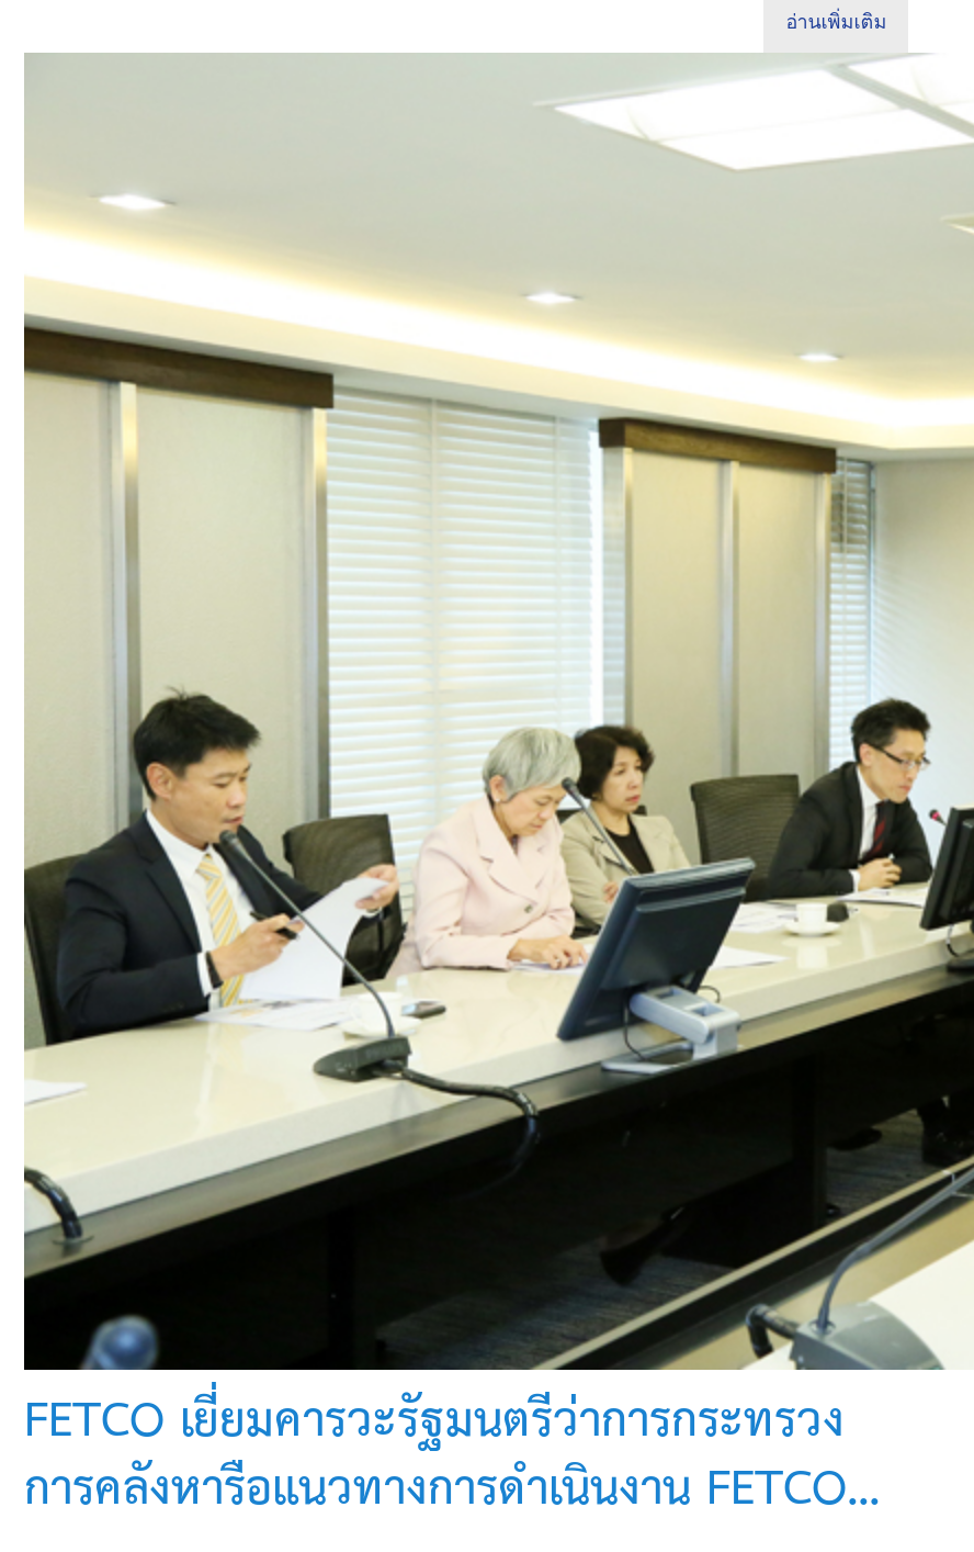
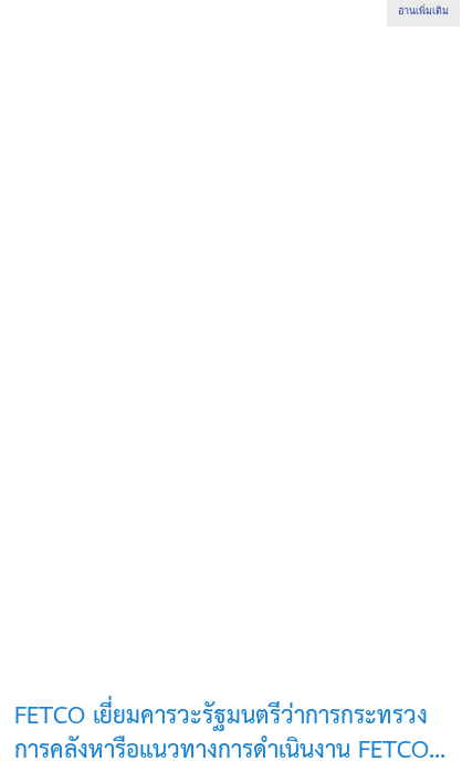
[22,53,967,1372] [image] -> none

